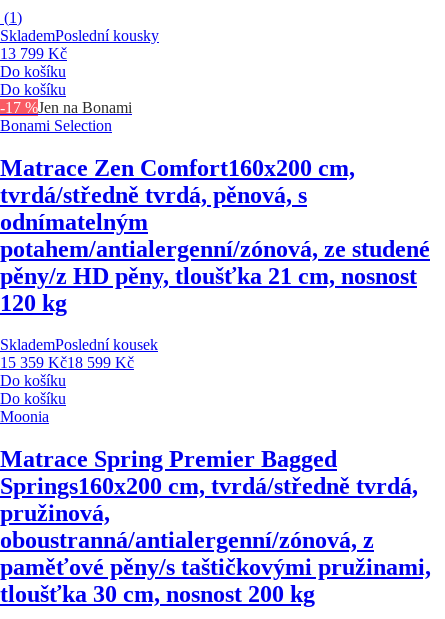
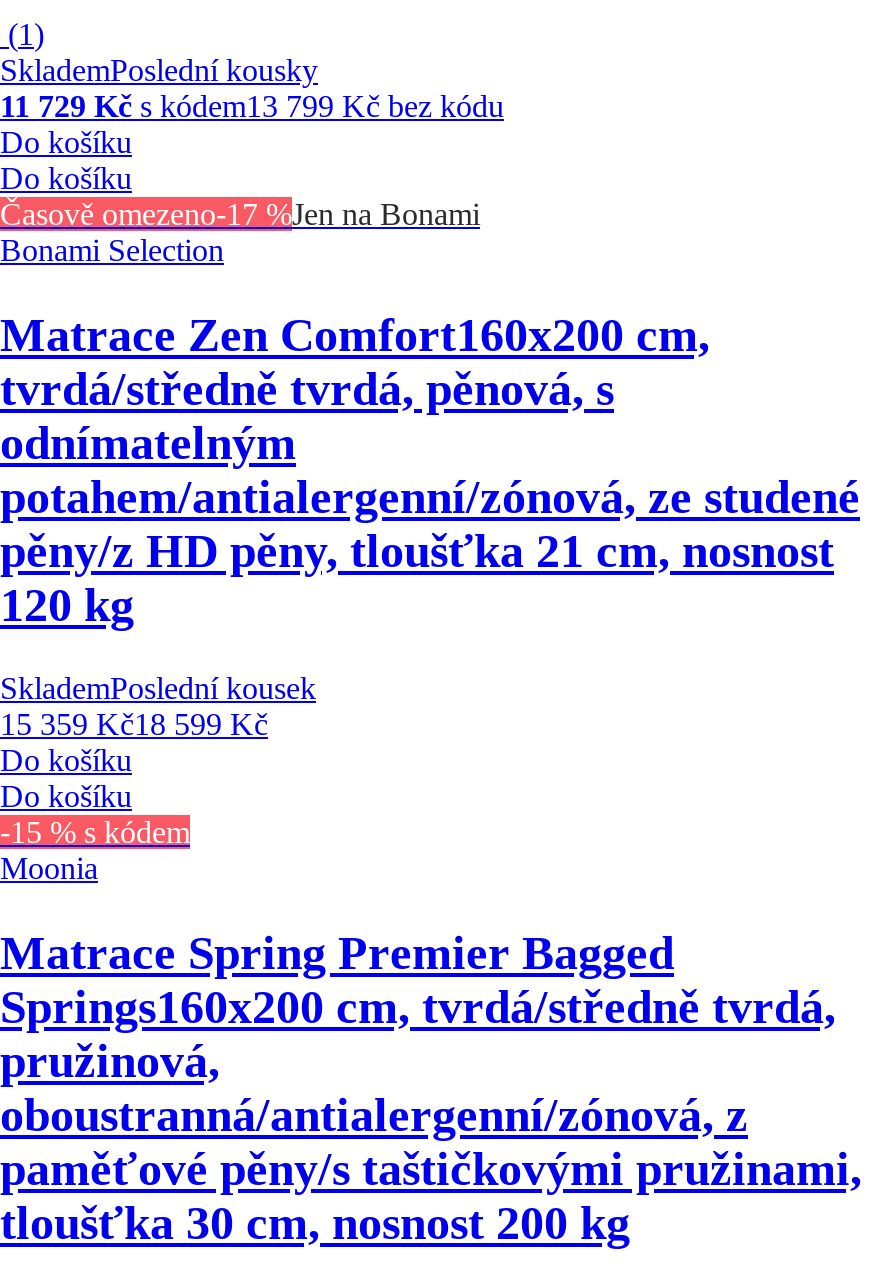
[0,45,67,62] 13 799 Kč -> [0,88,504,122] 11 729 Kč s kódem13 799 Kč bez kódu
[0,99,132,116] -17 %Jen na Bonami -> [0,196,480,230] Časově omezeno-17 %Jen na Bonami
none -> [0,816,190,850] -15 % s kódem

